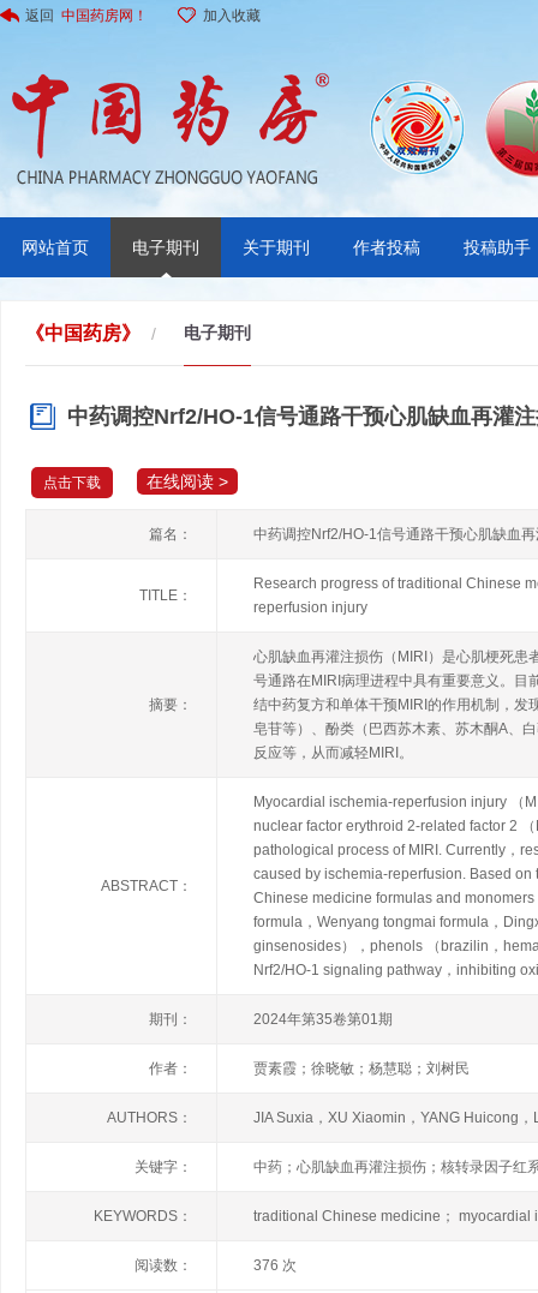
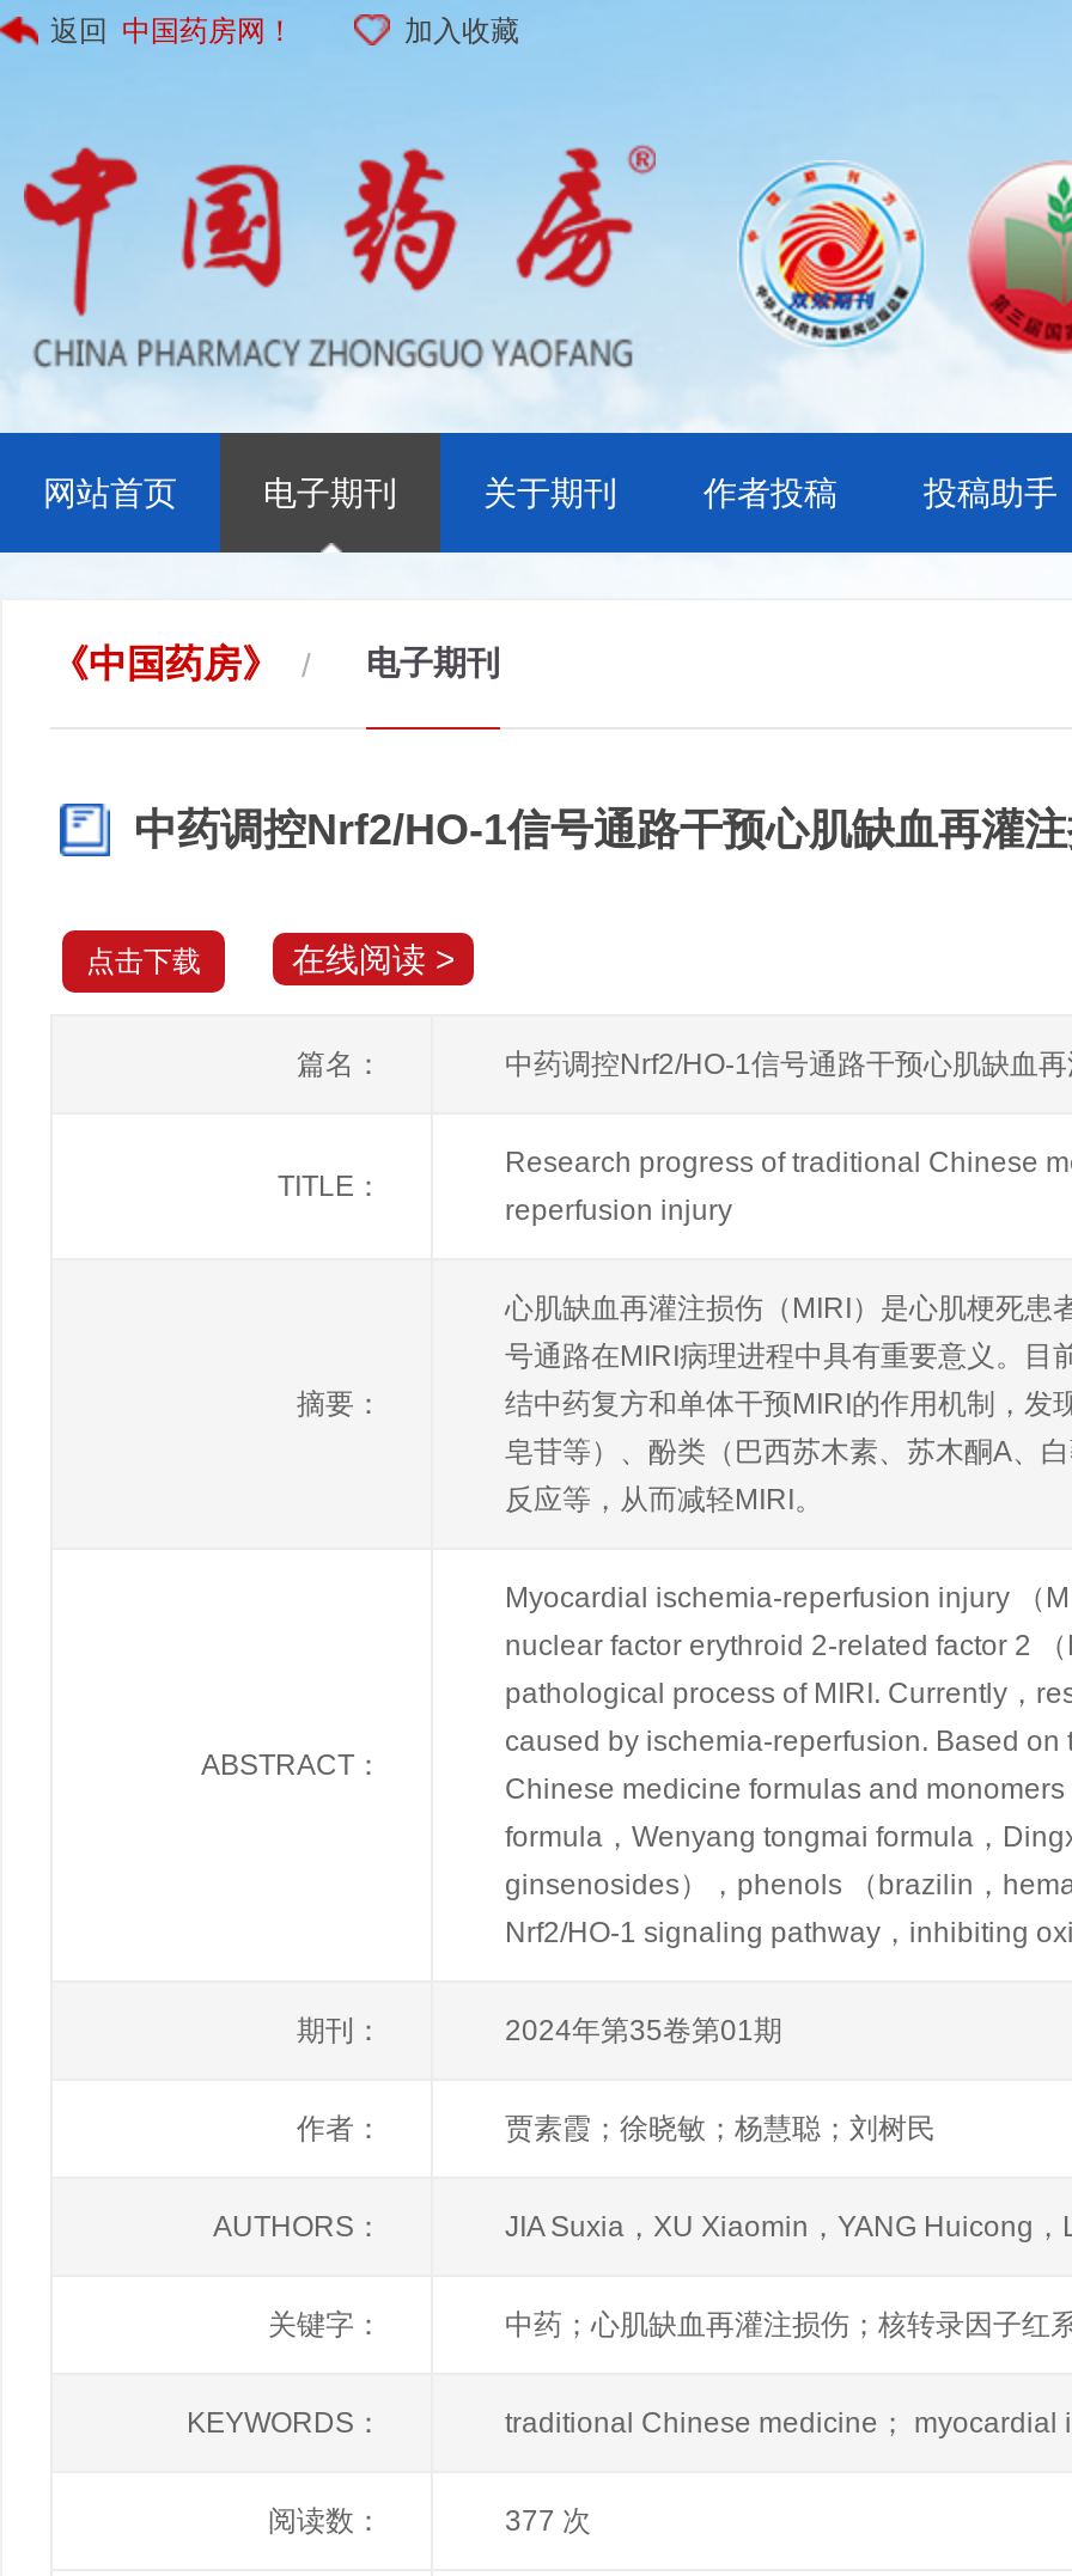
[253,1257,297,1274] 376 次 -> [505,2504,591,2538] 377 次

